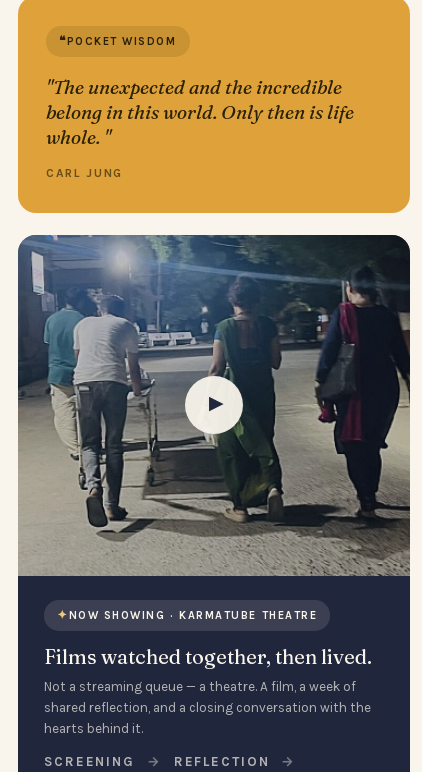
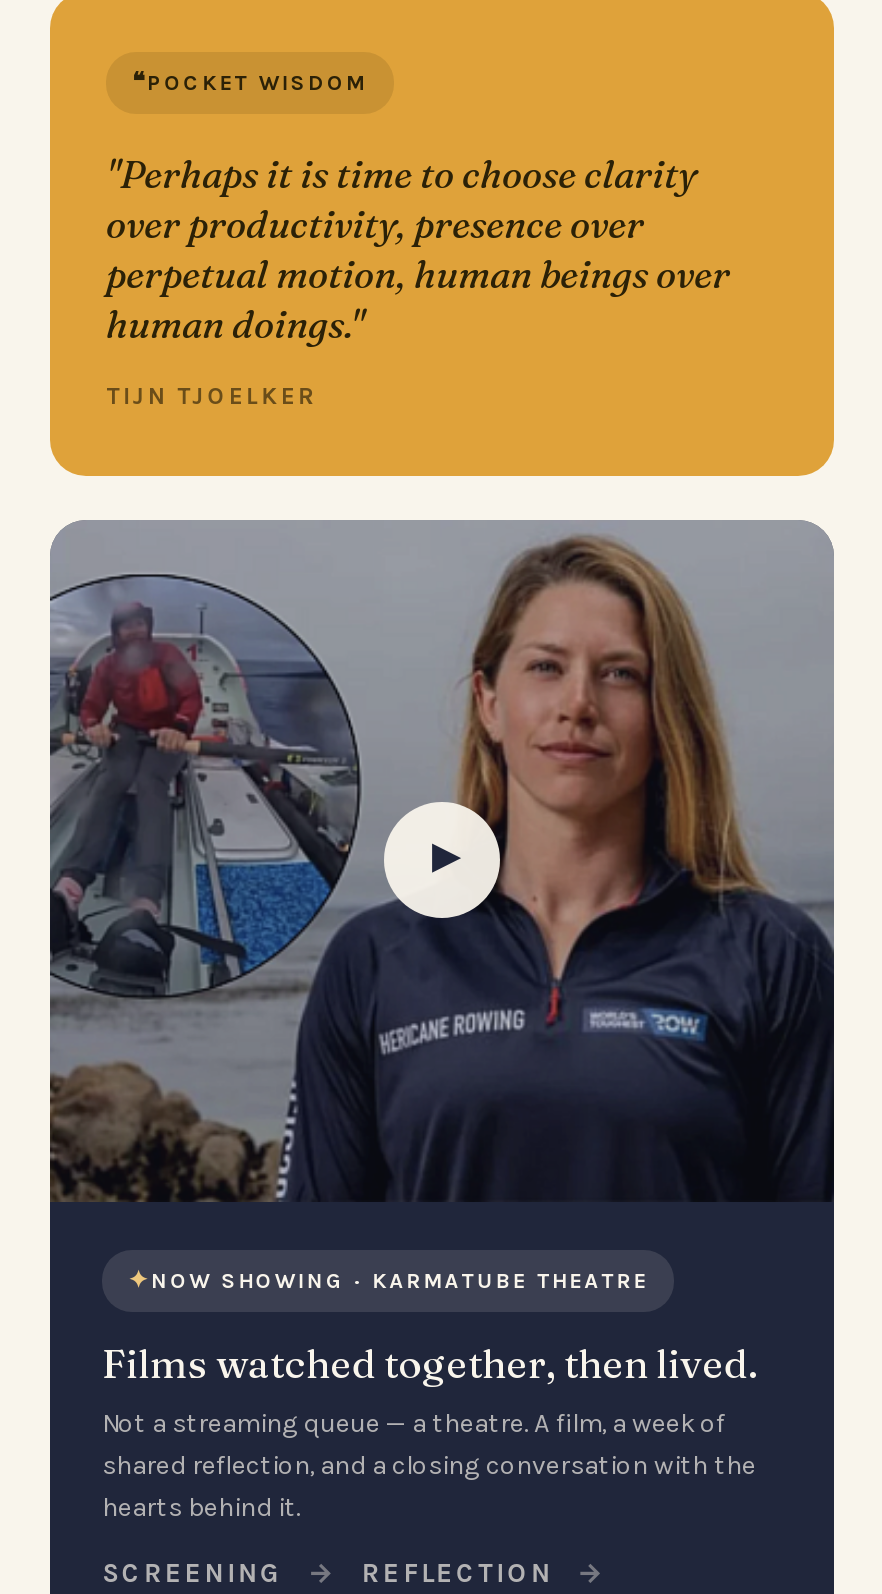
[46,75,354,149] "The unexpected and the incredible | belong in this world. Only then is life | whole. " -> [106,150,730,348] "Perhaps it is time to choose clarity | over productivity, presence over | perpetual motion, human beings over | human doings."
[46,166,123,180] CARL JUNG -> [106,382,316,410] TIJN TJOELKER
[18,235,411,577] [image] -> [48,520,834,1202] [image]

